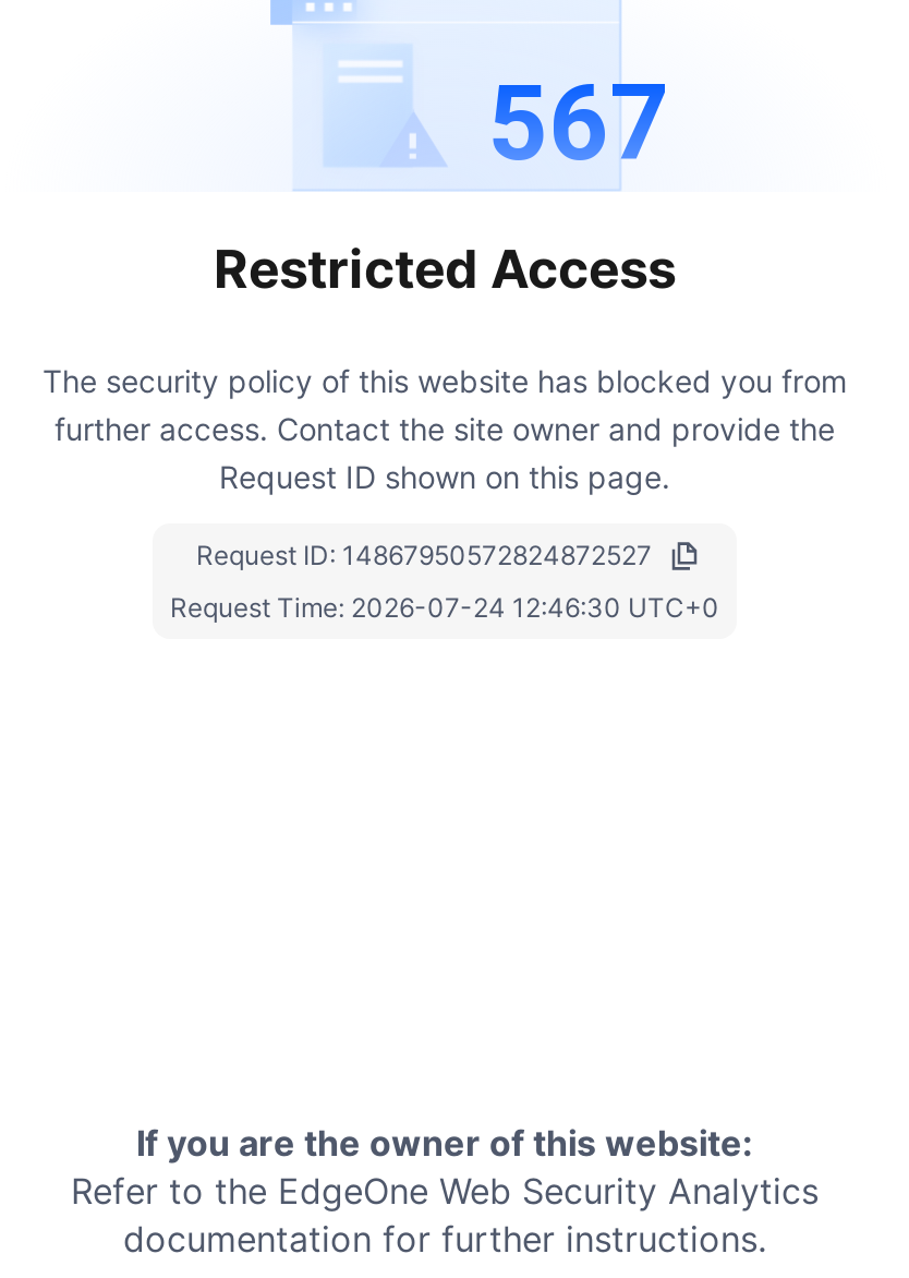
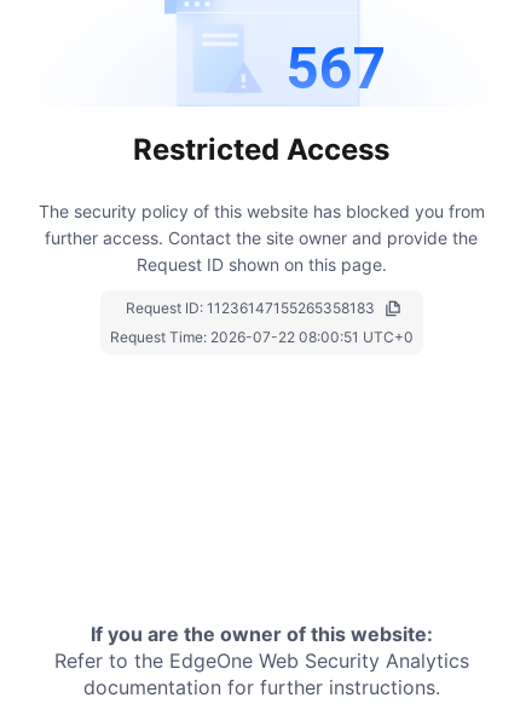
[196,538,652,571] Request ID: 14867950572824872527 -> [125,298,374,316] Request ID: 11236147155265358183
[170,590,719,623] Request Time: 2026-07-24 12:46:30 UTC+0 -> [109,327,413,346] Request Time: 2026-07-22 08:00:51 UTC+0

